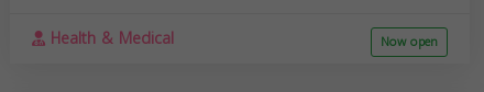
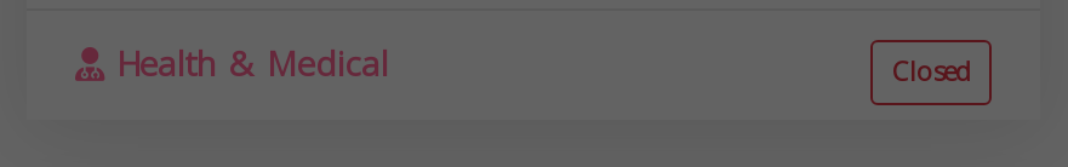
[381,30,438,53] Now open -> [892,46,970,97] Closed

